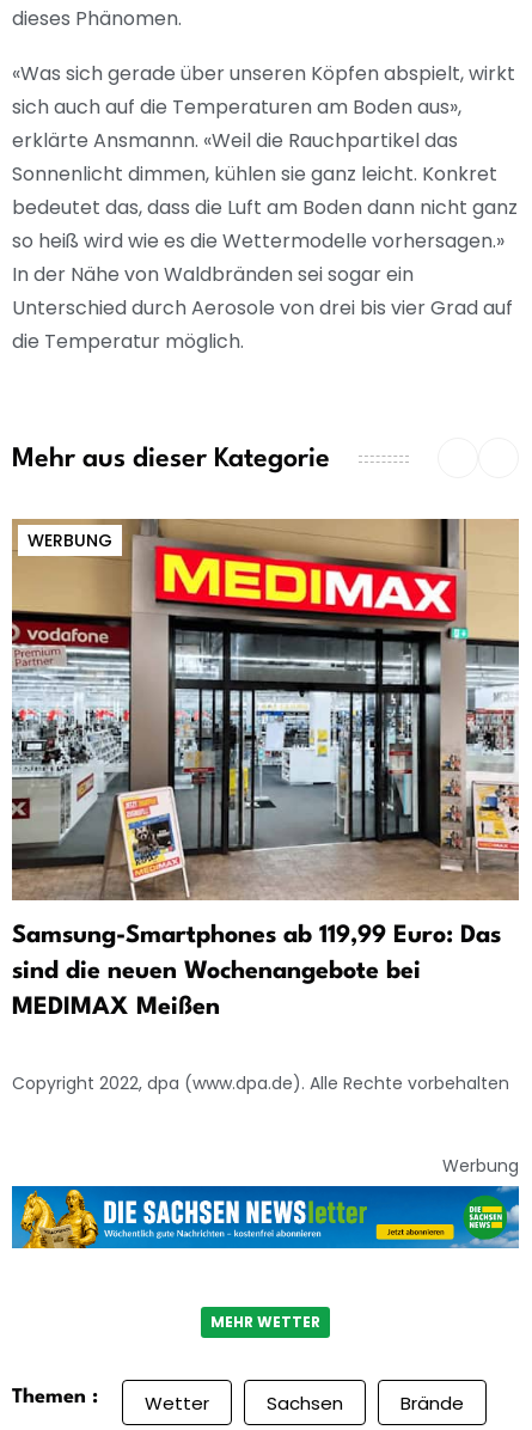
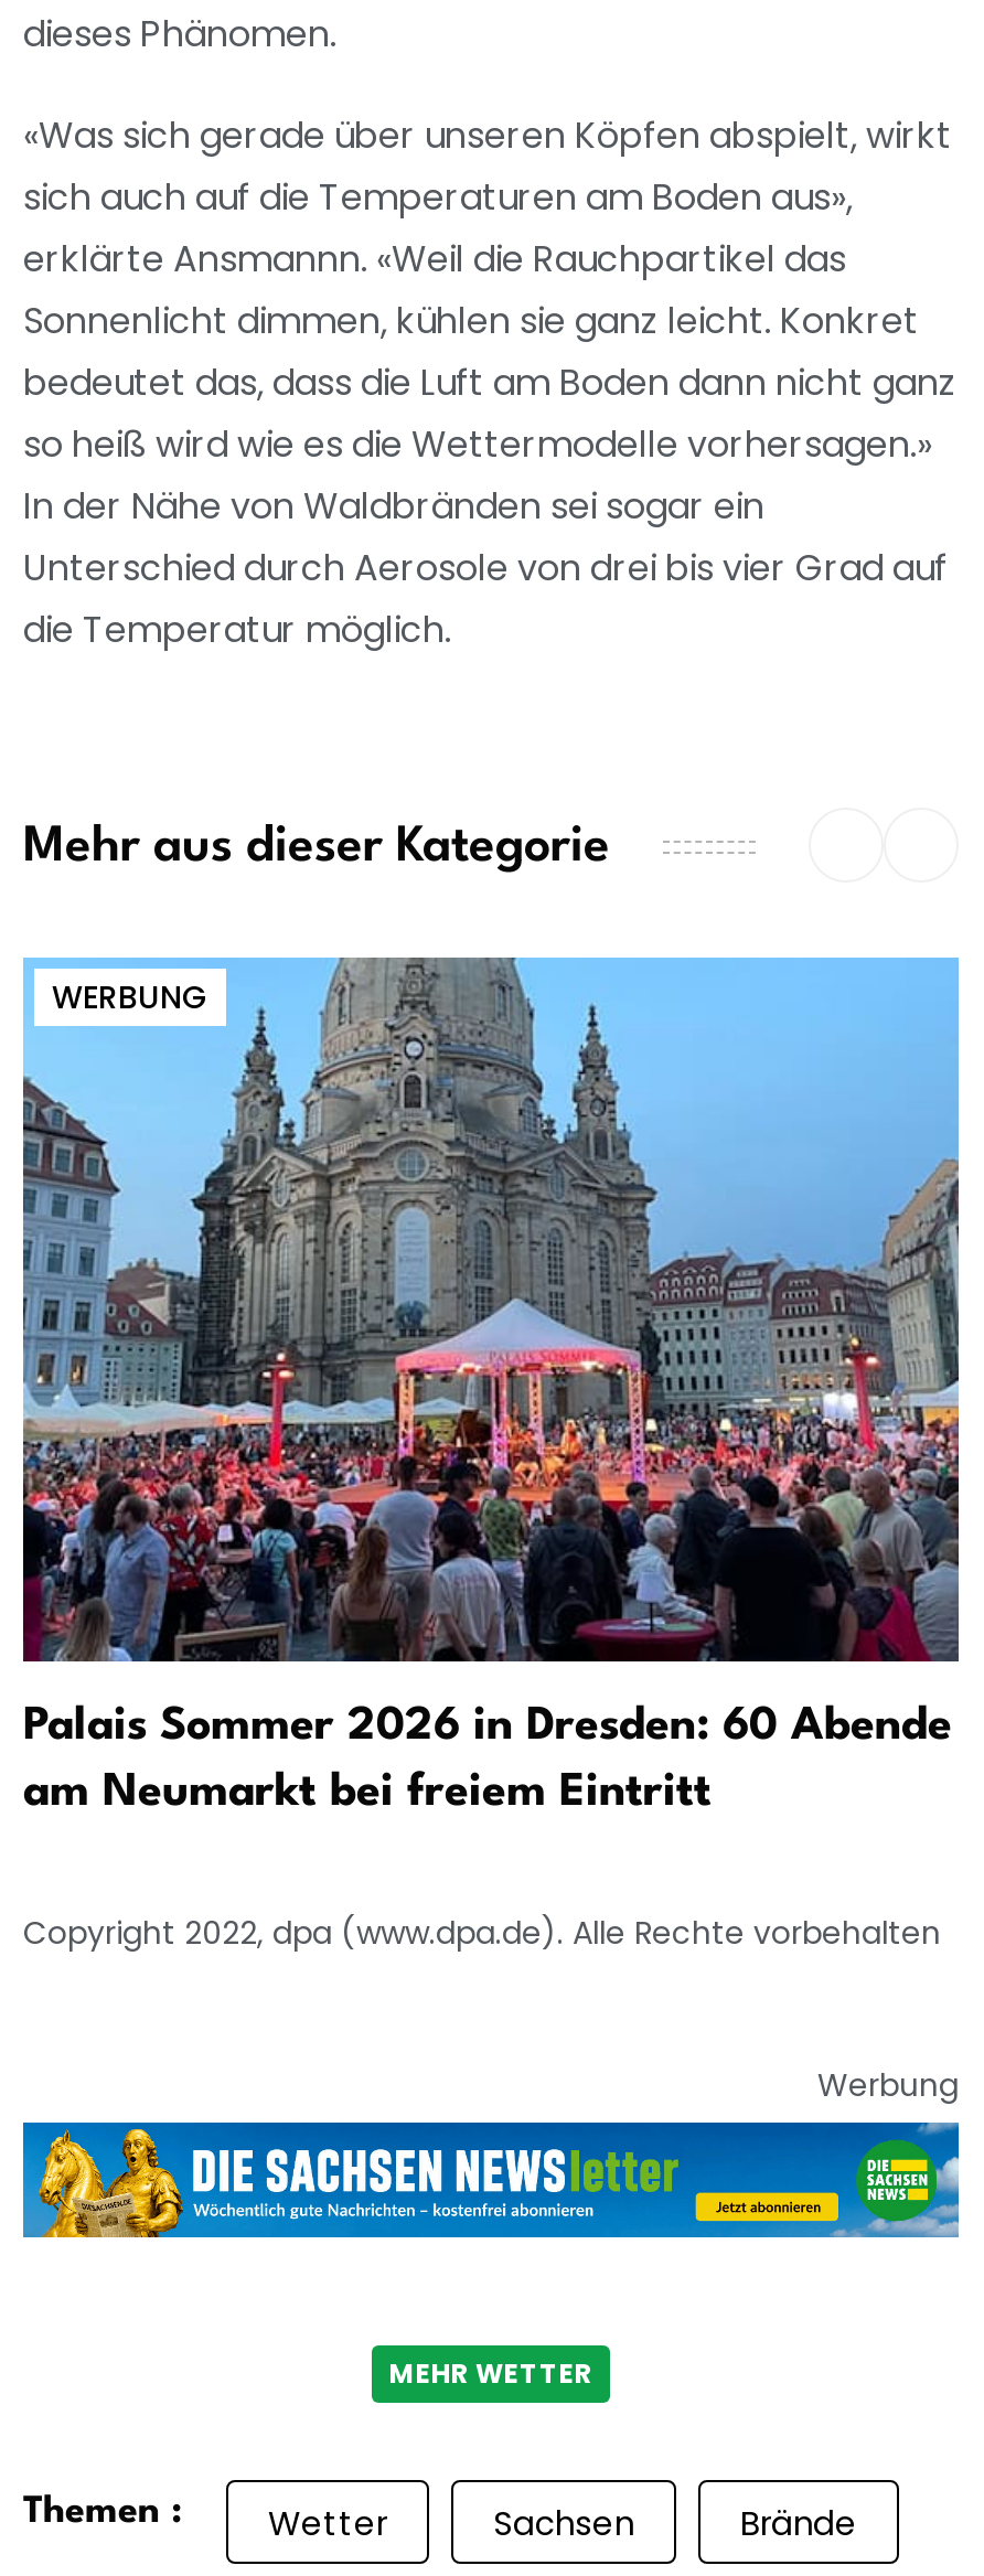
[11,518,520,1020] [image] | Samsung-Smartphones ab 119,99 Euro: Das | sind die neuen Wochenangebote bei | MEDIMAX Meißen -> [21,955,961,1815] [image] | Palais Sommer 2026 in Dresden: 60 Abende | am Neumarkt bei freiem Eintritt

